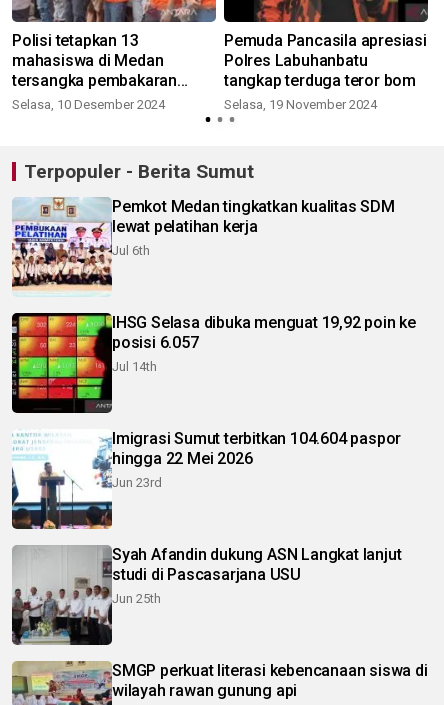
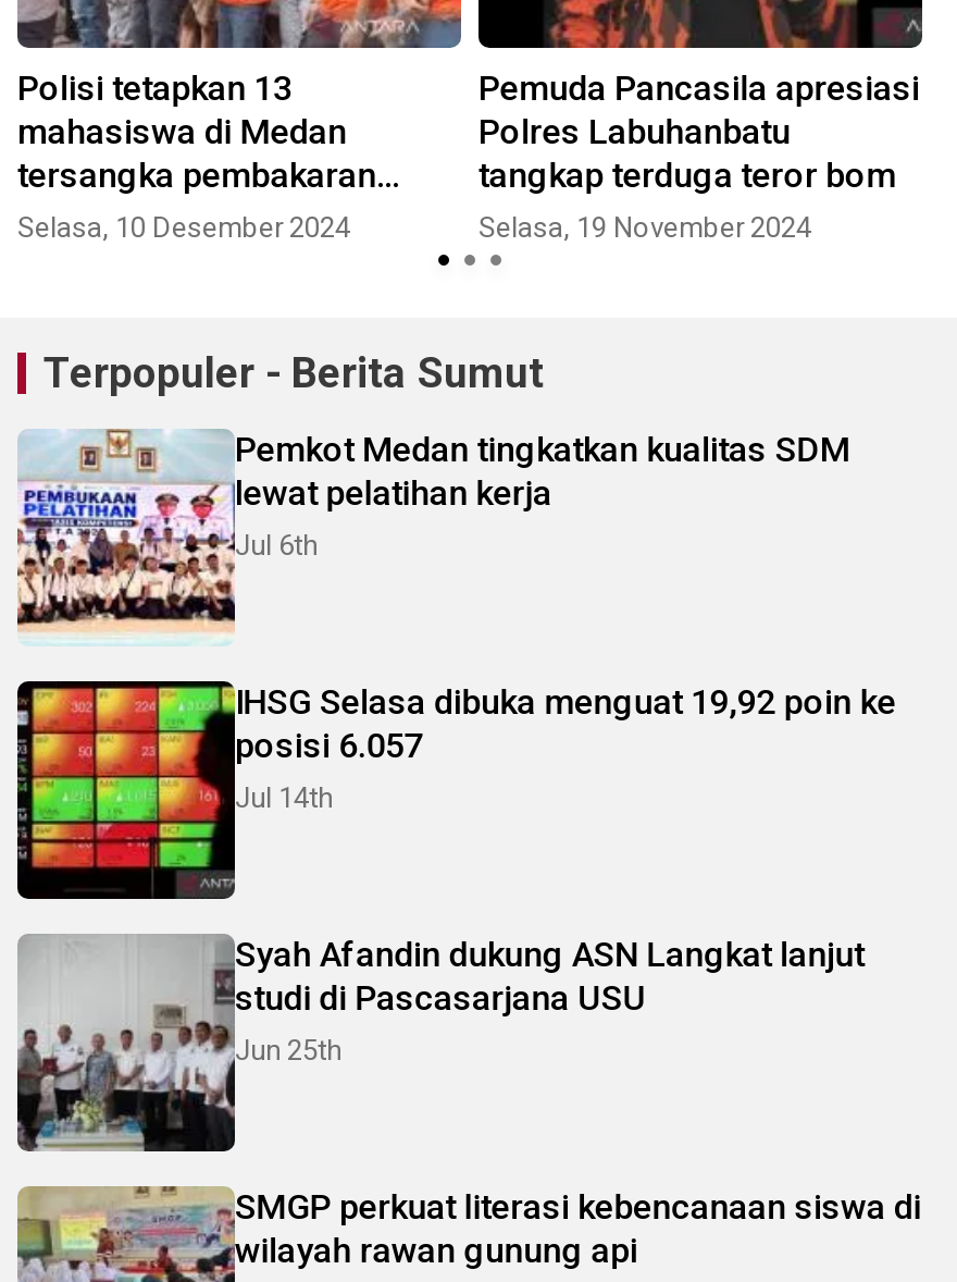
[12,429,401,530] [image] | Imigrasi Sumut terbitkan 104.604 paspor | hingga 22 Mei 2026 | Jun 23rd -> none

